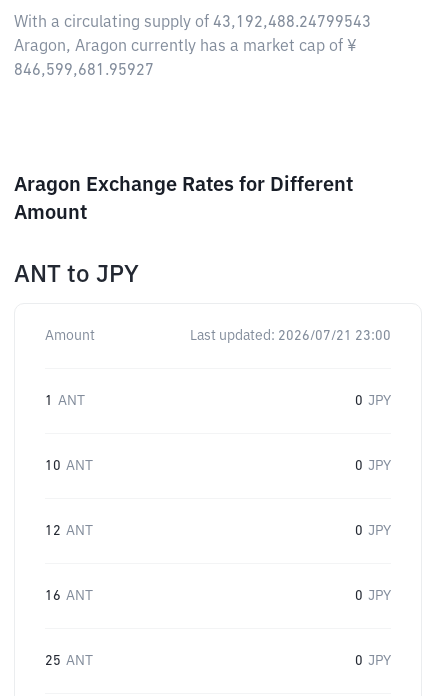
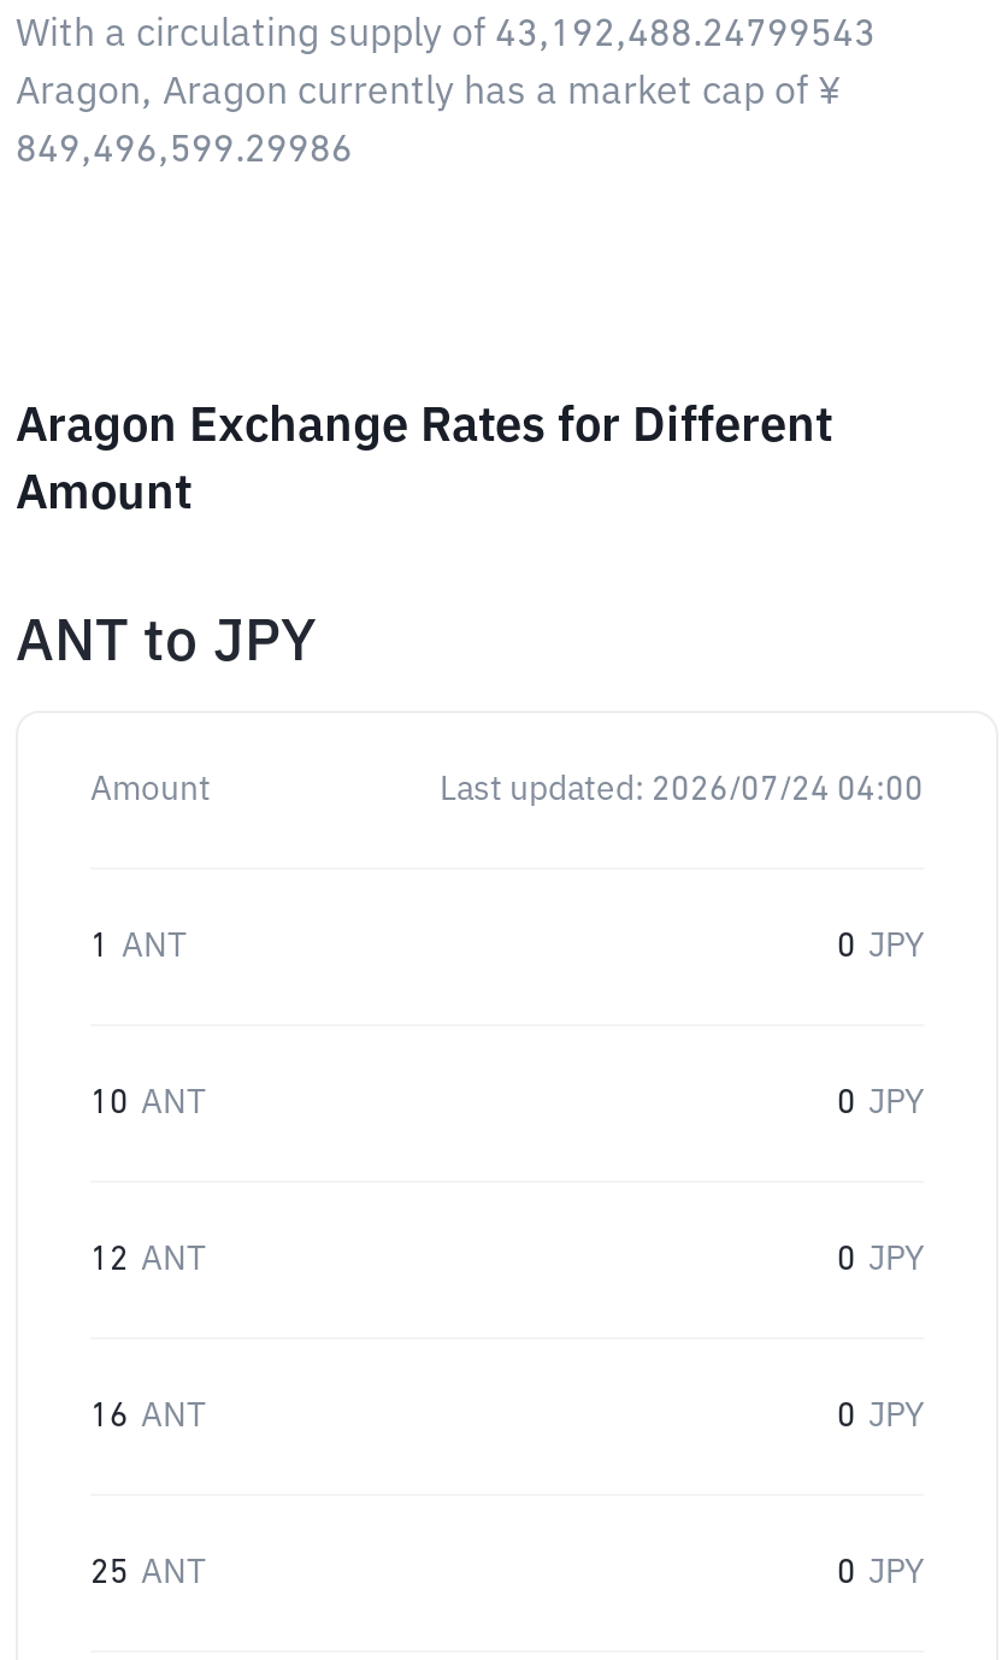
[14,63,154,79] 846,599,681.95927 -> [16,133,353,171] 849,496,599.29986
[190,329,391,343] Last updated: 2026/07/21 23:00 -> [440,773,924,807] Last updated: 2026/07/24 04:00

